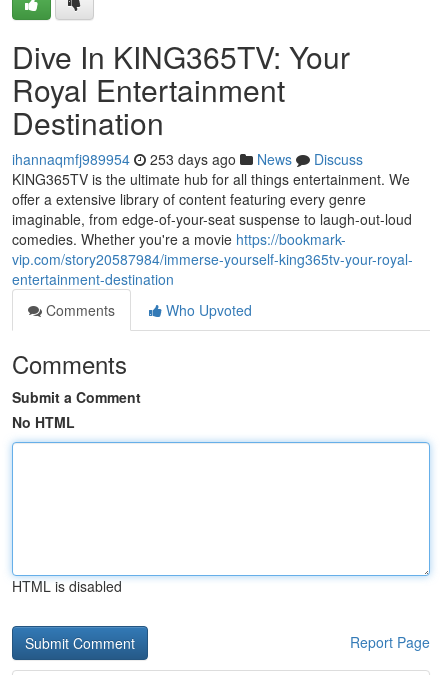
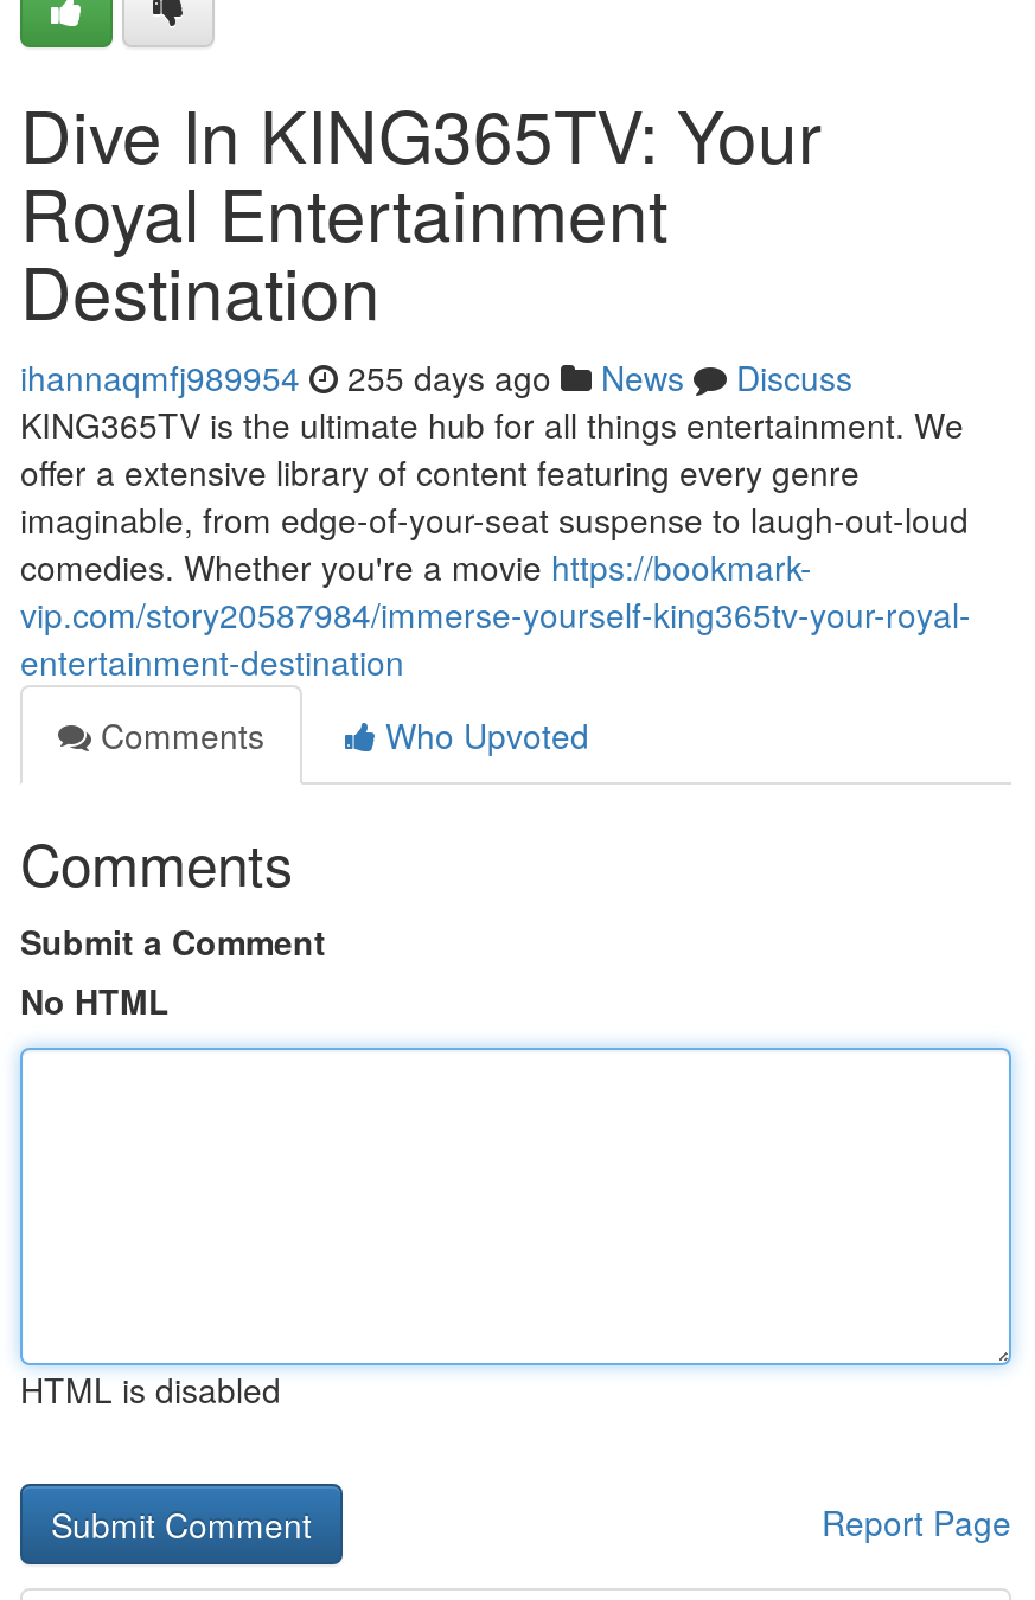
[12,149,363,169] ihannaqmfj989954 253 days ago News Discuss -> [20,353,852,401] ihannaqmfj989954 255 days ago News Discuss

